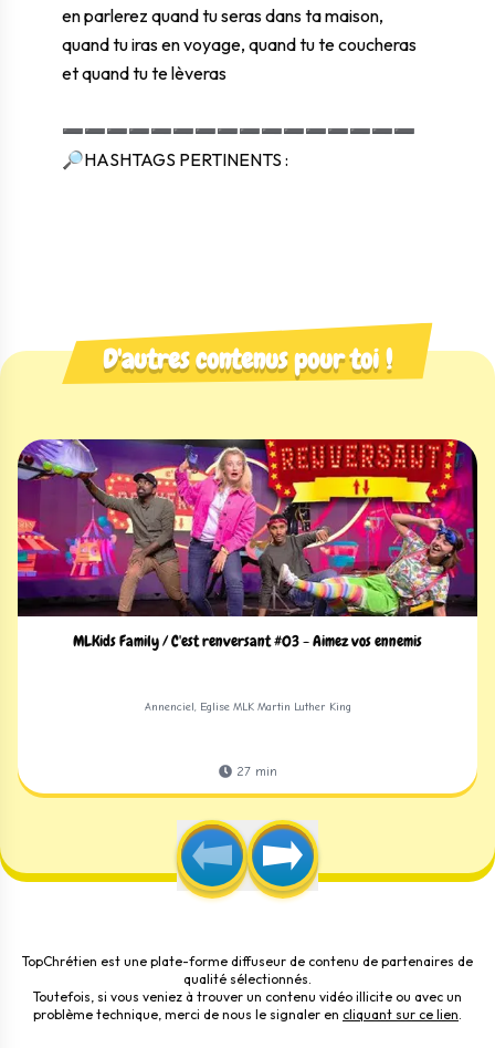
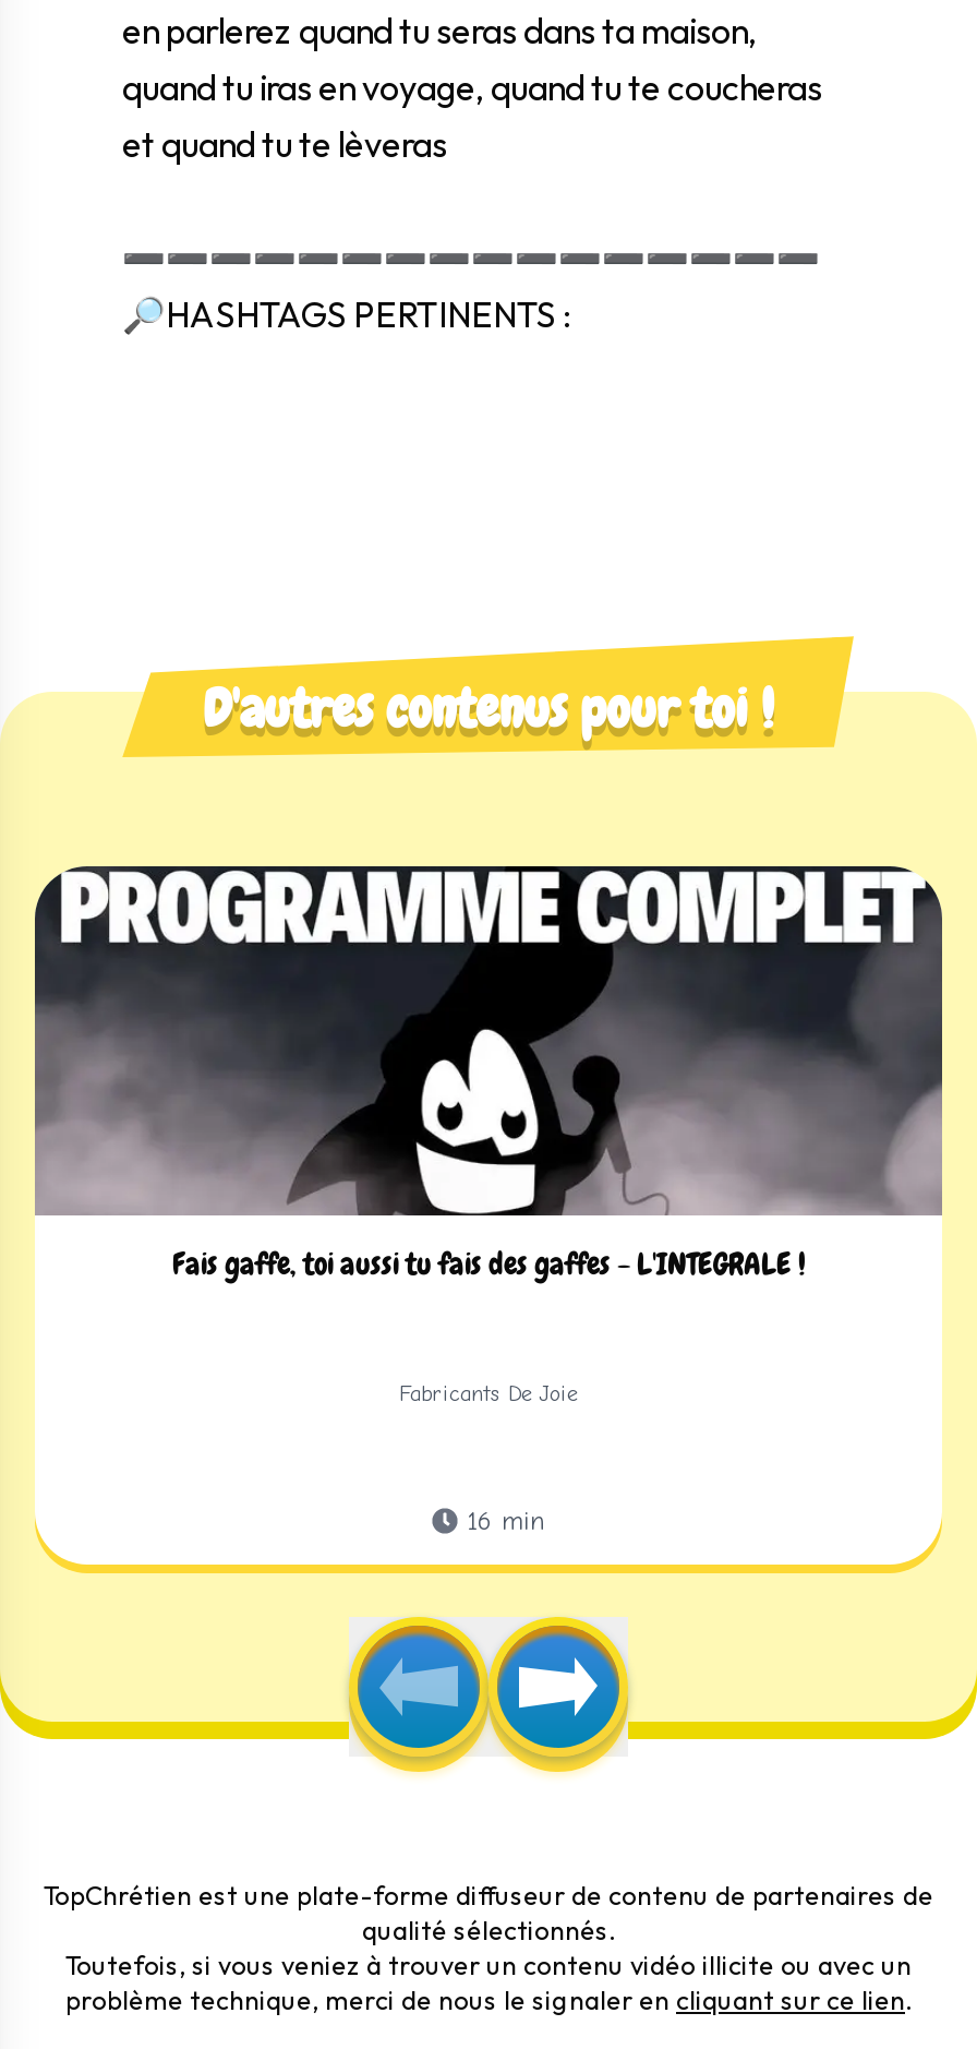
[17,438,478,651] [image] | MLKids Family / C'est renversant #03 - Aimez vos ennemis -> [33,864,944,1283] [image] | Fais gaffe, toi aussi tu fais des gaffes - L'INTEGRALE !
[144,700,351,713] Annenciel, Eglise MLK Martin Luther King -> [399,1380,578,1406] Fabricants De Joie
[236,764,277,779] 27 min -> [467,1506,545,1536] 16 min

